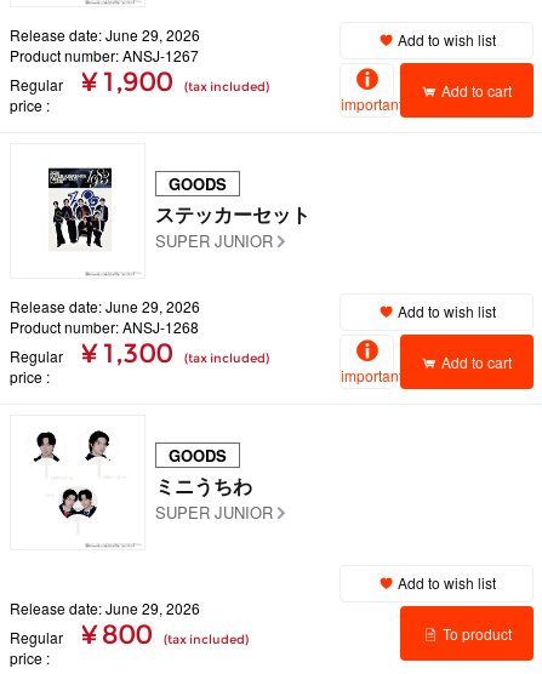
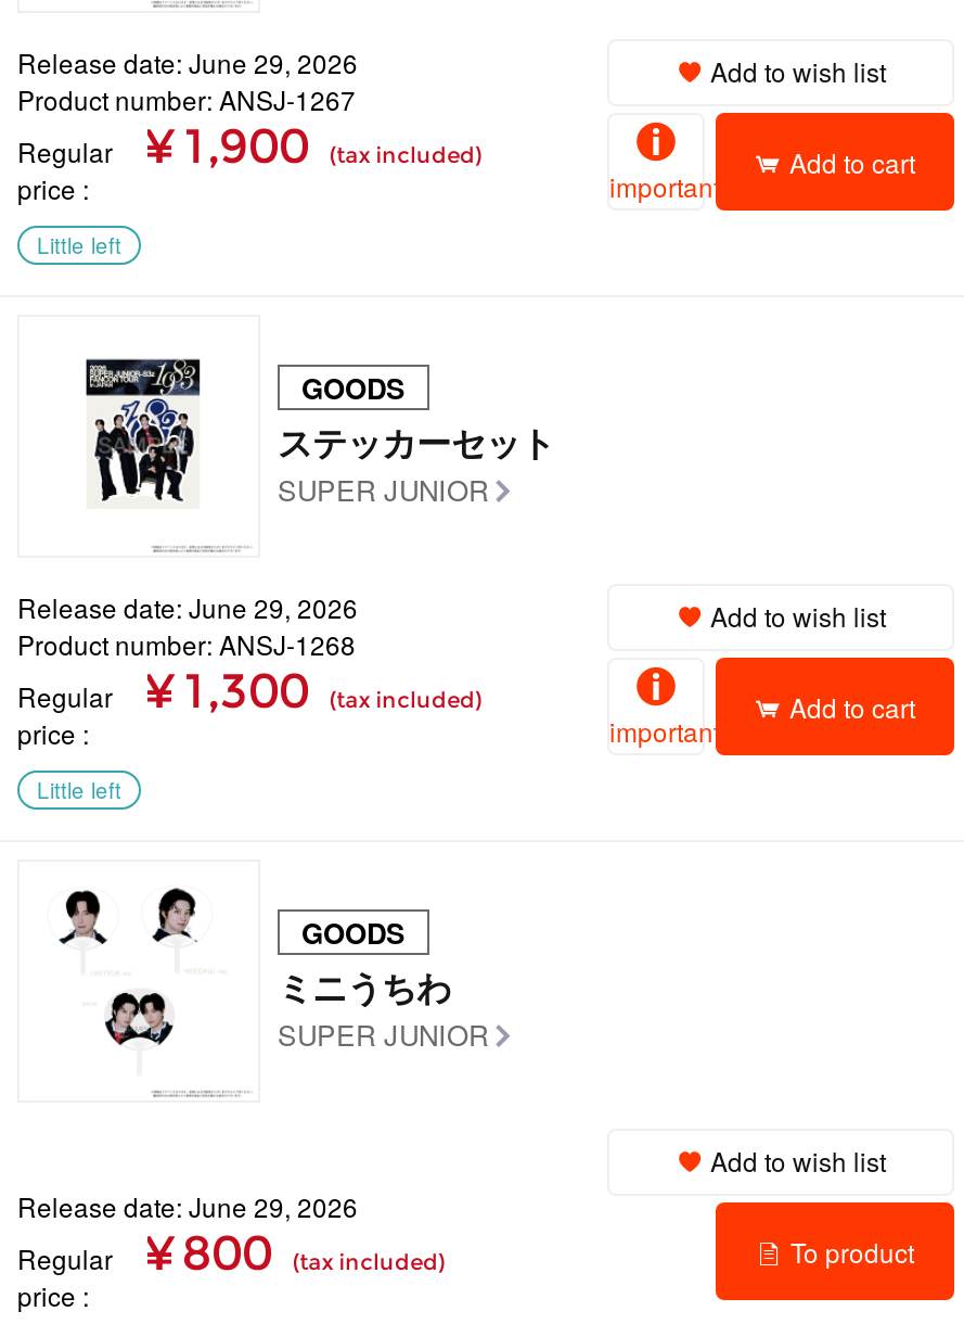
none -> [37,230,121,260] Little left
none -> [37,775,121,805] Little left

